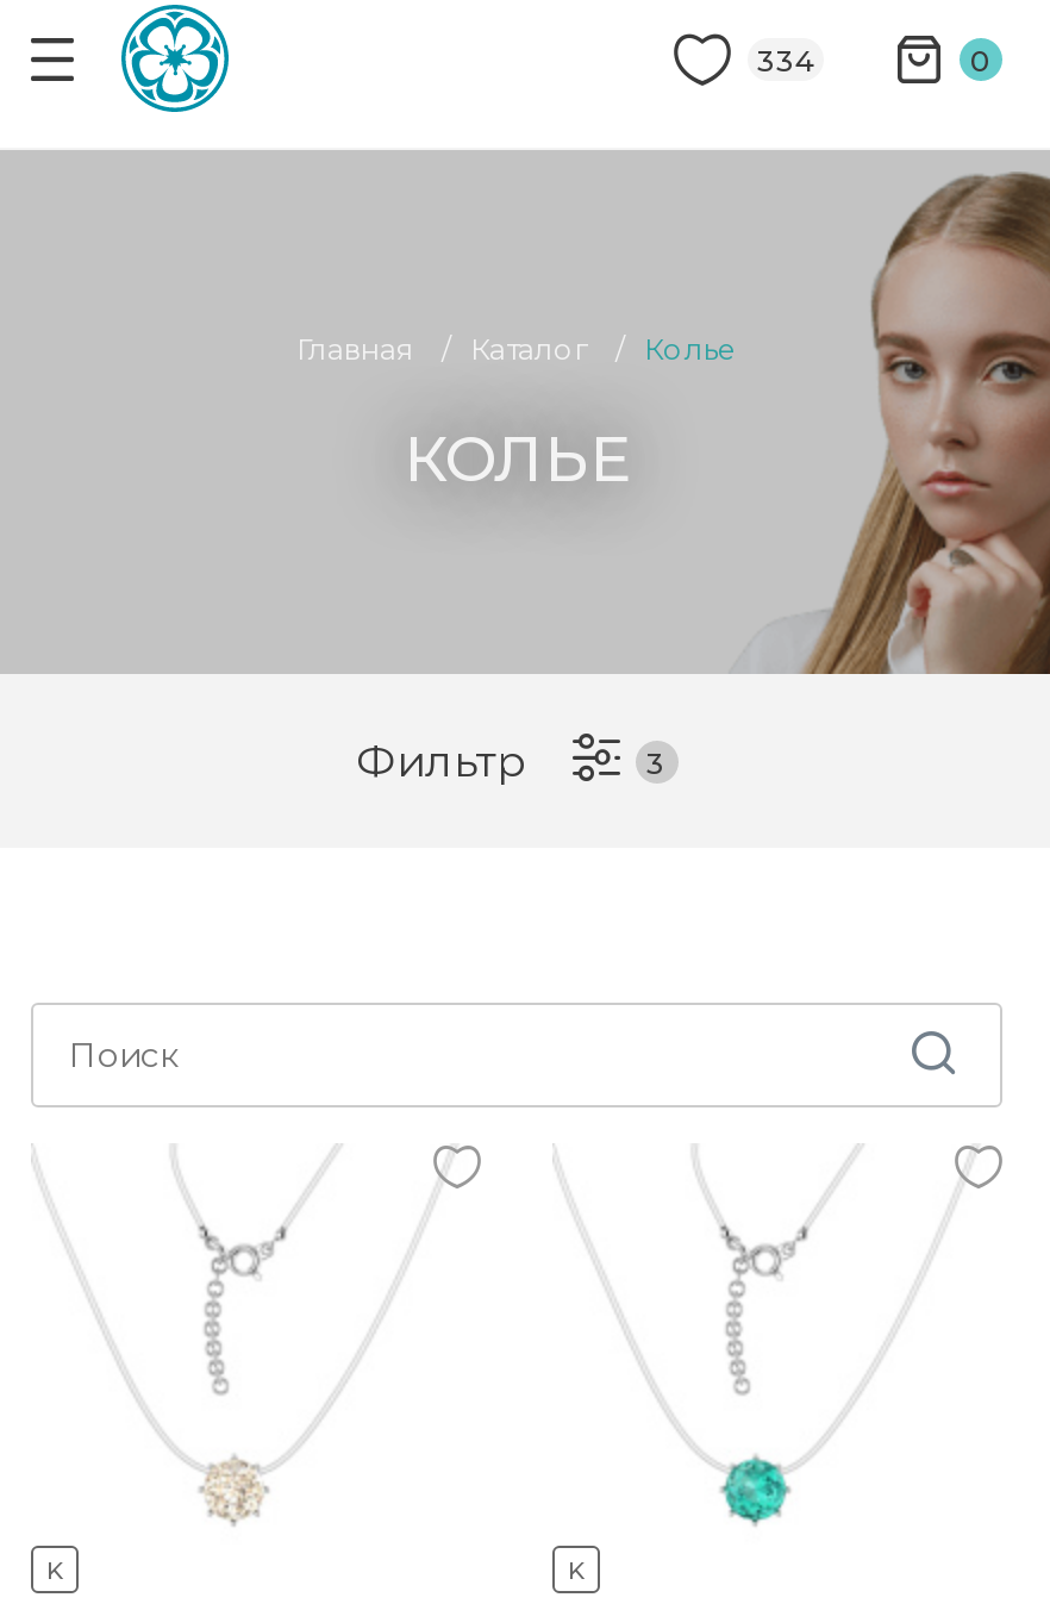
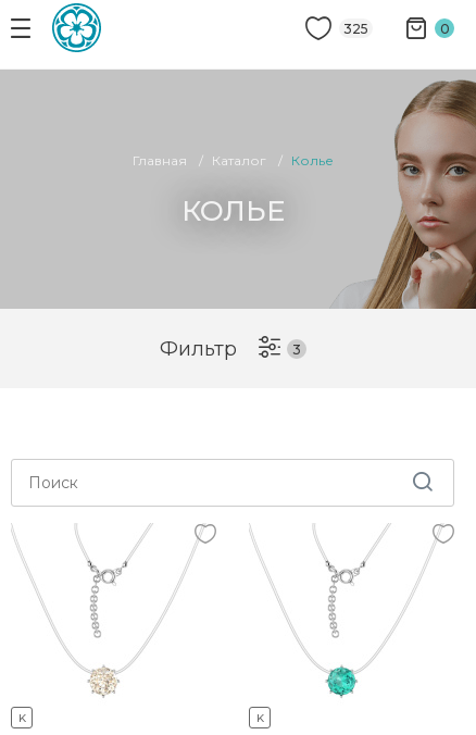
[757,42,814,77] 334 -> [343,20,368,36] 325

